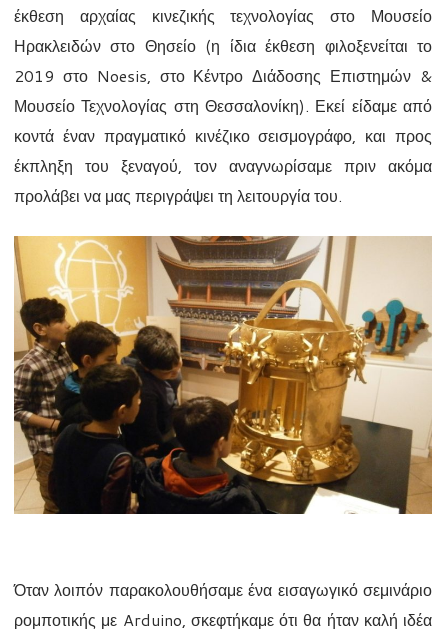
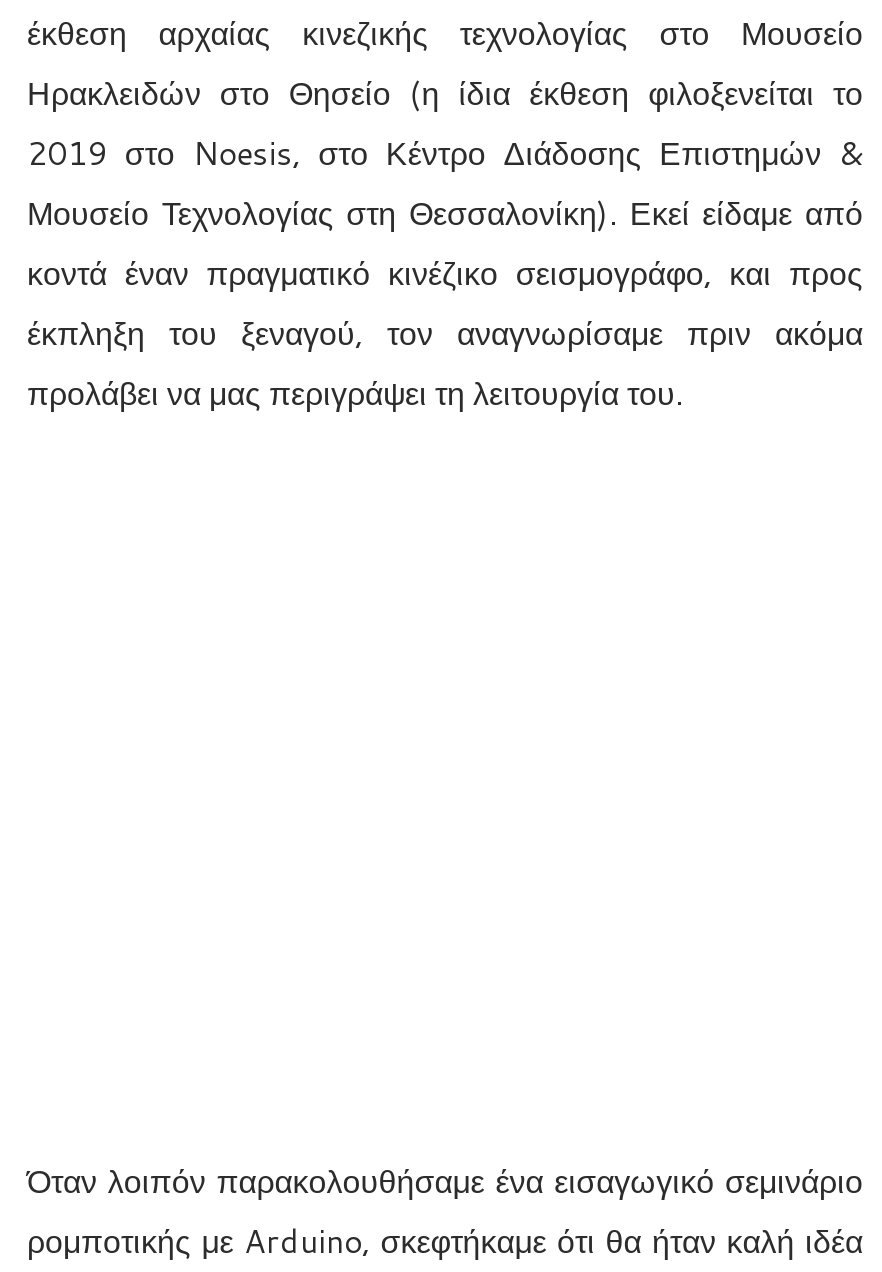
[13,235,433,515] [image] -> none

